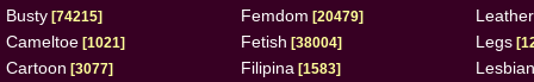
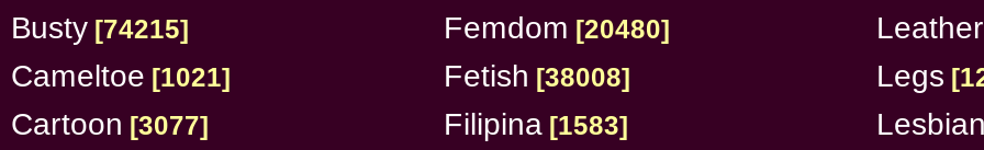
[241,6,364,25] Femdom [20479] -> [444,10,670,45] Femdom [20480]
[241,32,342,51] Fetish [38004] -> [444,58,630,93] Fetish [38008]

